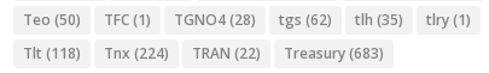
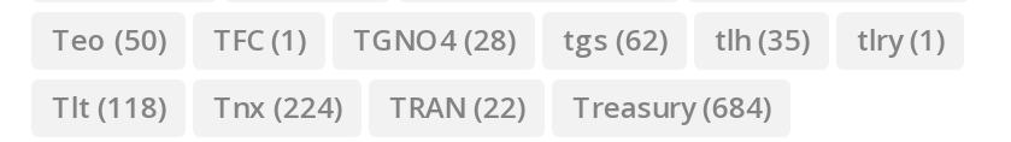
[23,43,384,63] Tlt (118) Tnx (224) TRAN (22) Treasury (683) -> [52,86,772,127] Tlt (118) Tnx (224) TRAN (22) Treasury (684)

